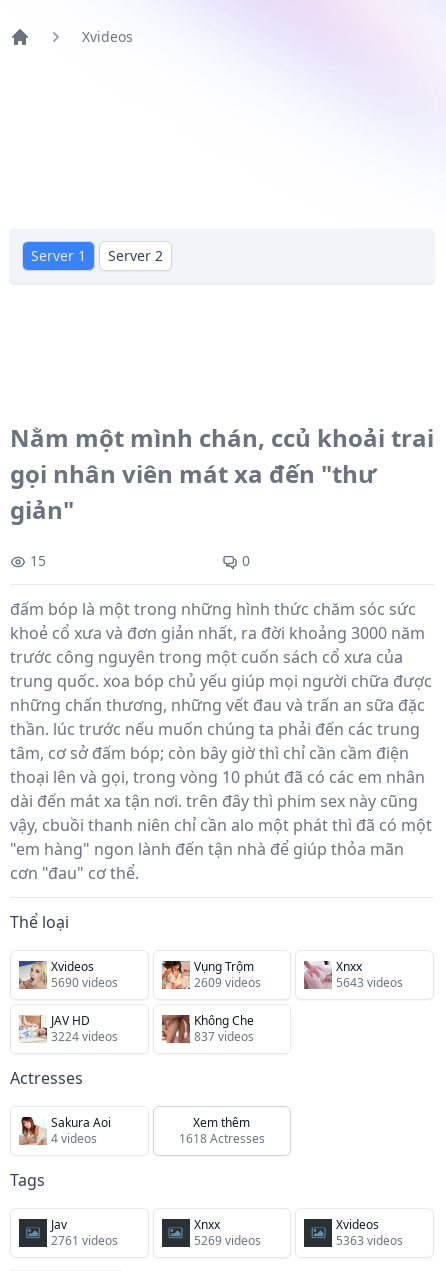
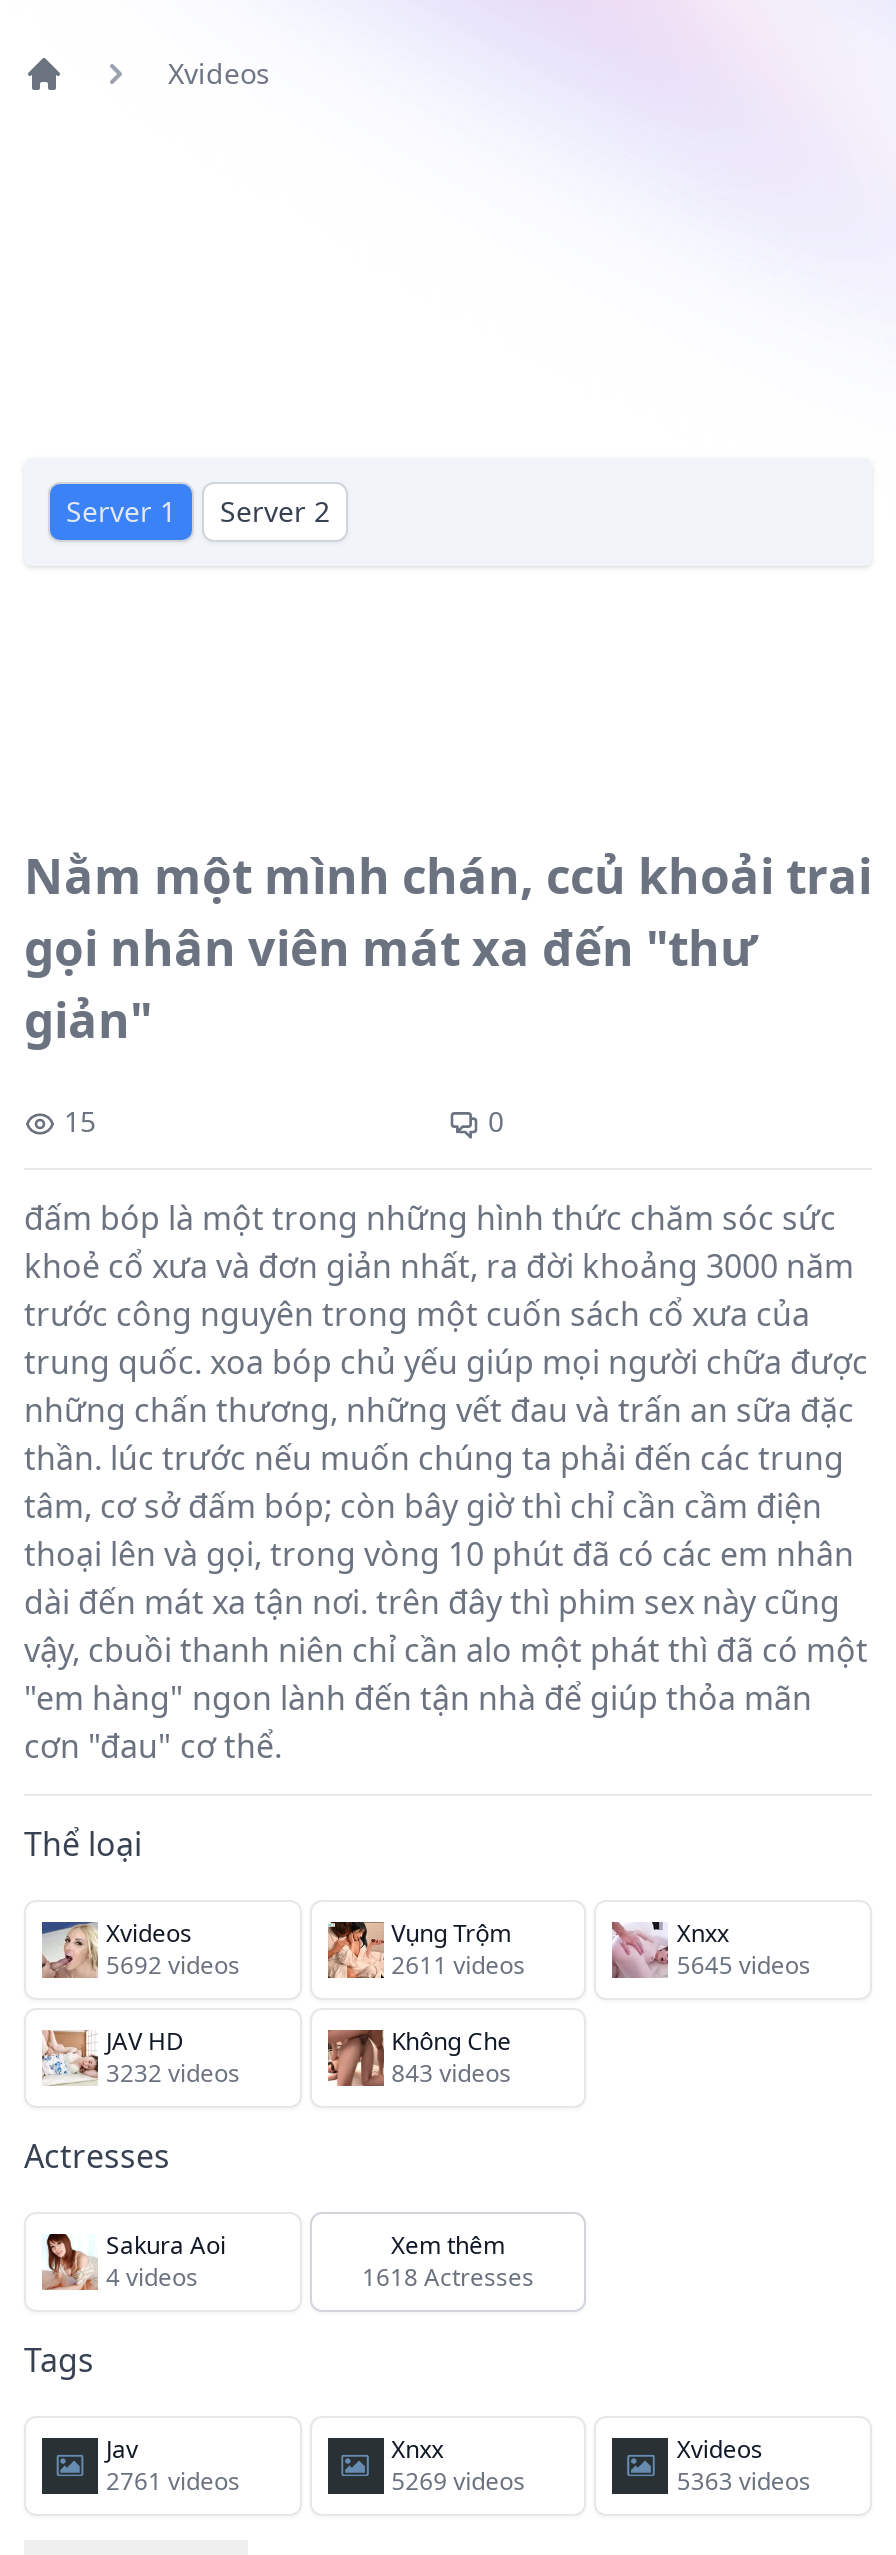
[51,974,118,991] 5690 videos -> [106,1948,240,1982] 5692 videos
[194,974,261,991] 2609 videos -> [391,1948,525,1982] 2611 videos
[336,974,403,991] 5643 videos -> [677,1948,811,1982] 5645 videos
[51,1028,118,1045] 3224 videos -> [106,2056,240,2090] 3232 videos
[194,1028,254,1045] 837 videos -> [391,2056,511,2090] 843 videos

